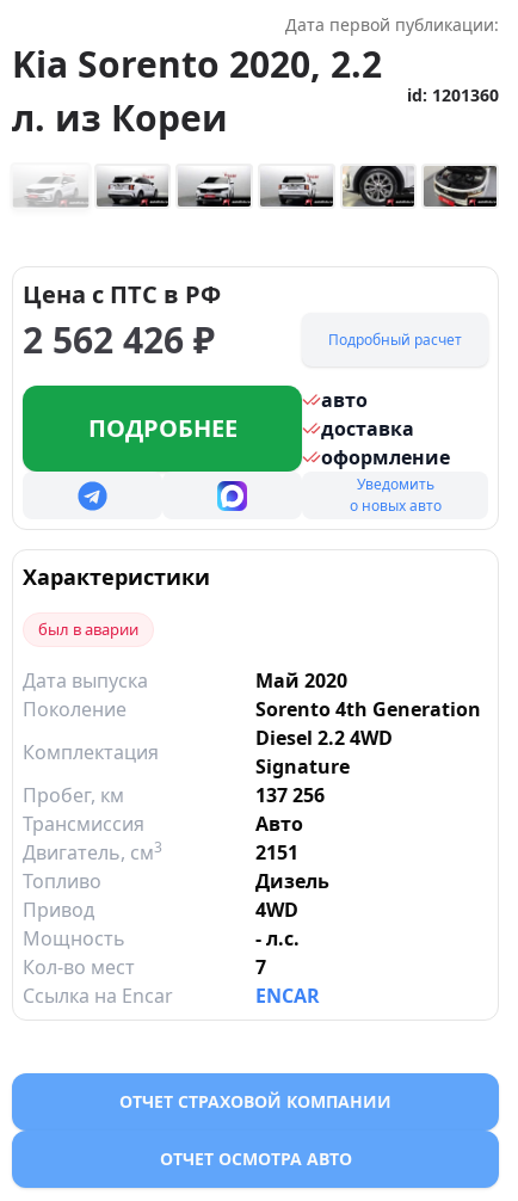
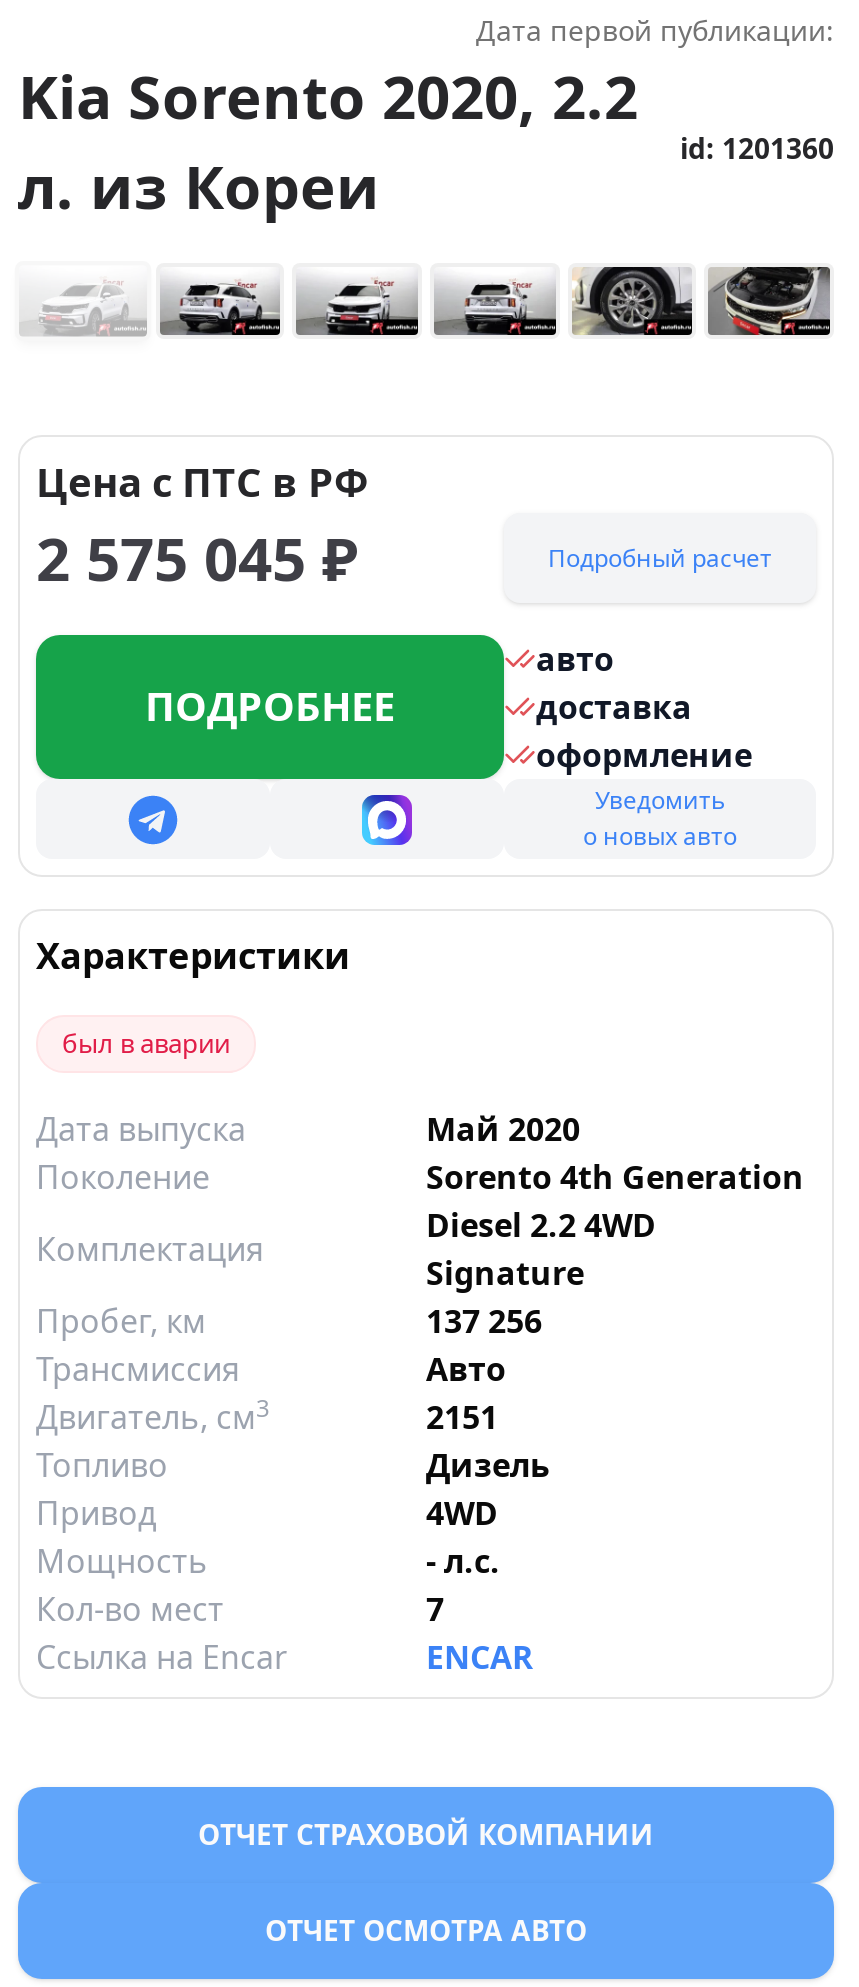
[23,315,215,364] 2 562 426 ₽ -> [36,517,358,599] 2 575 045 ₽

